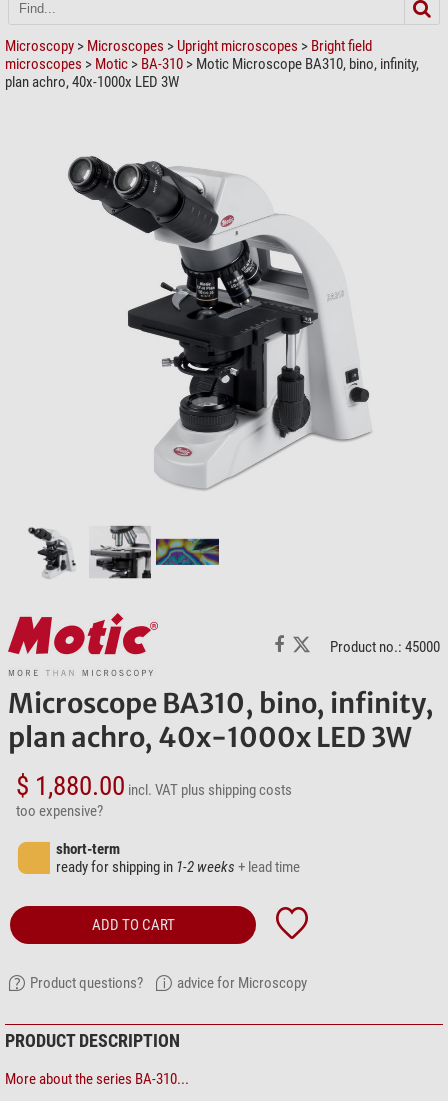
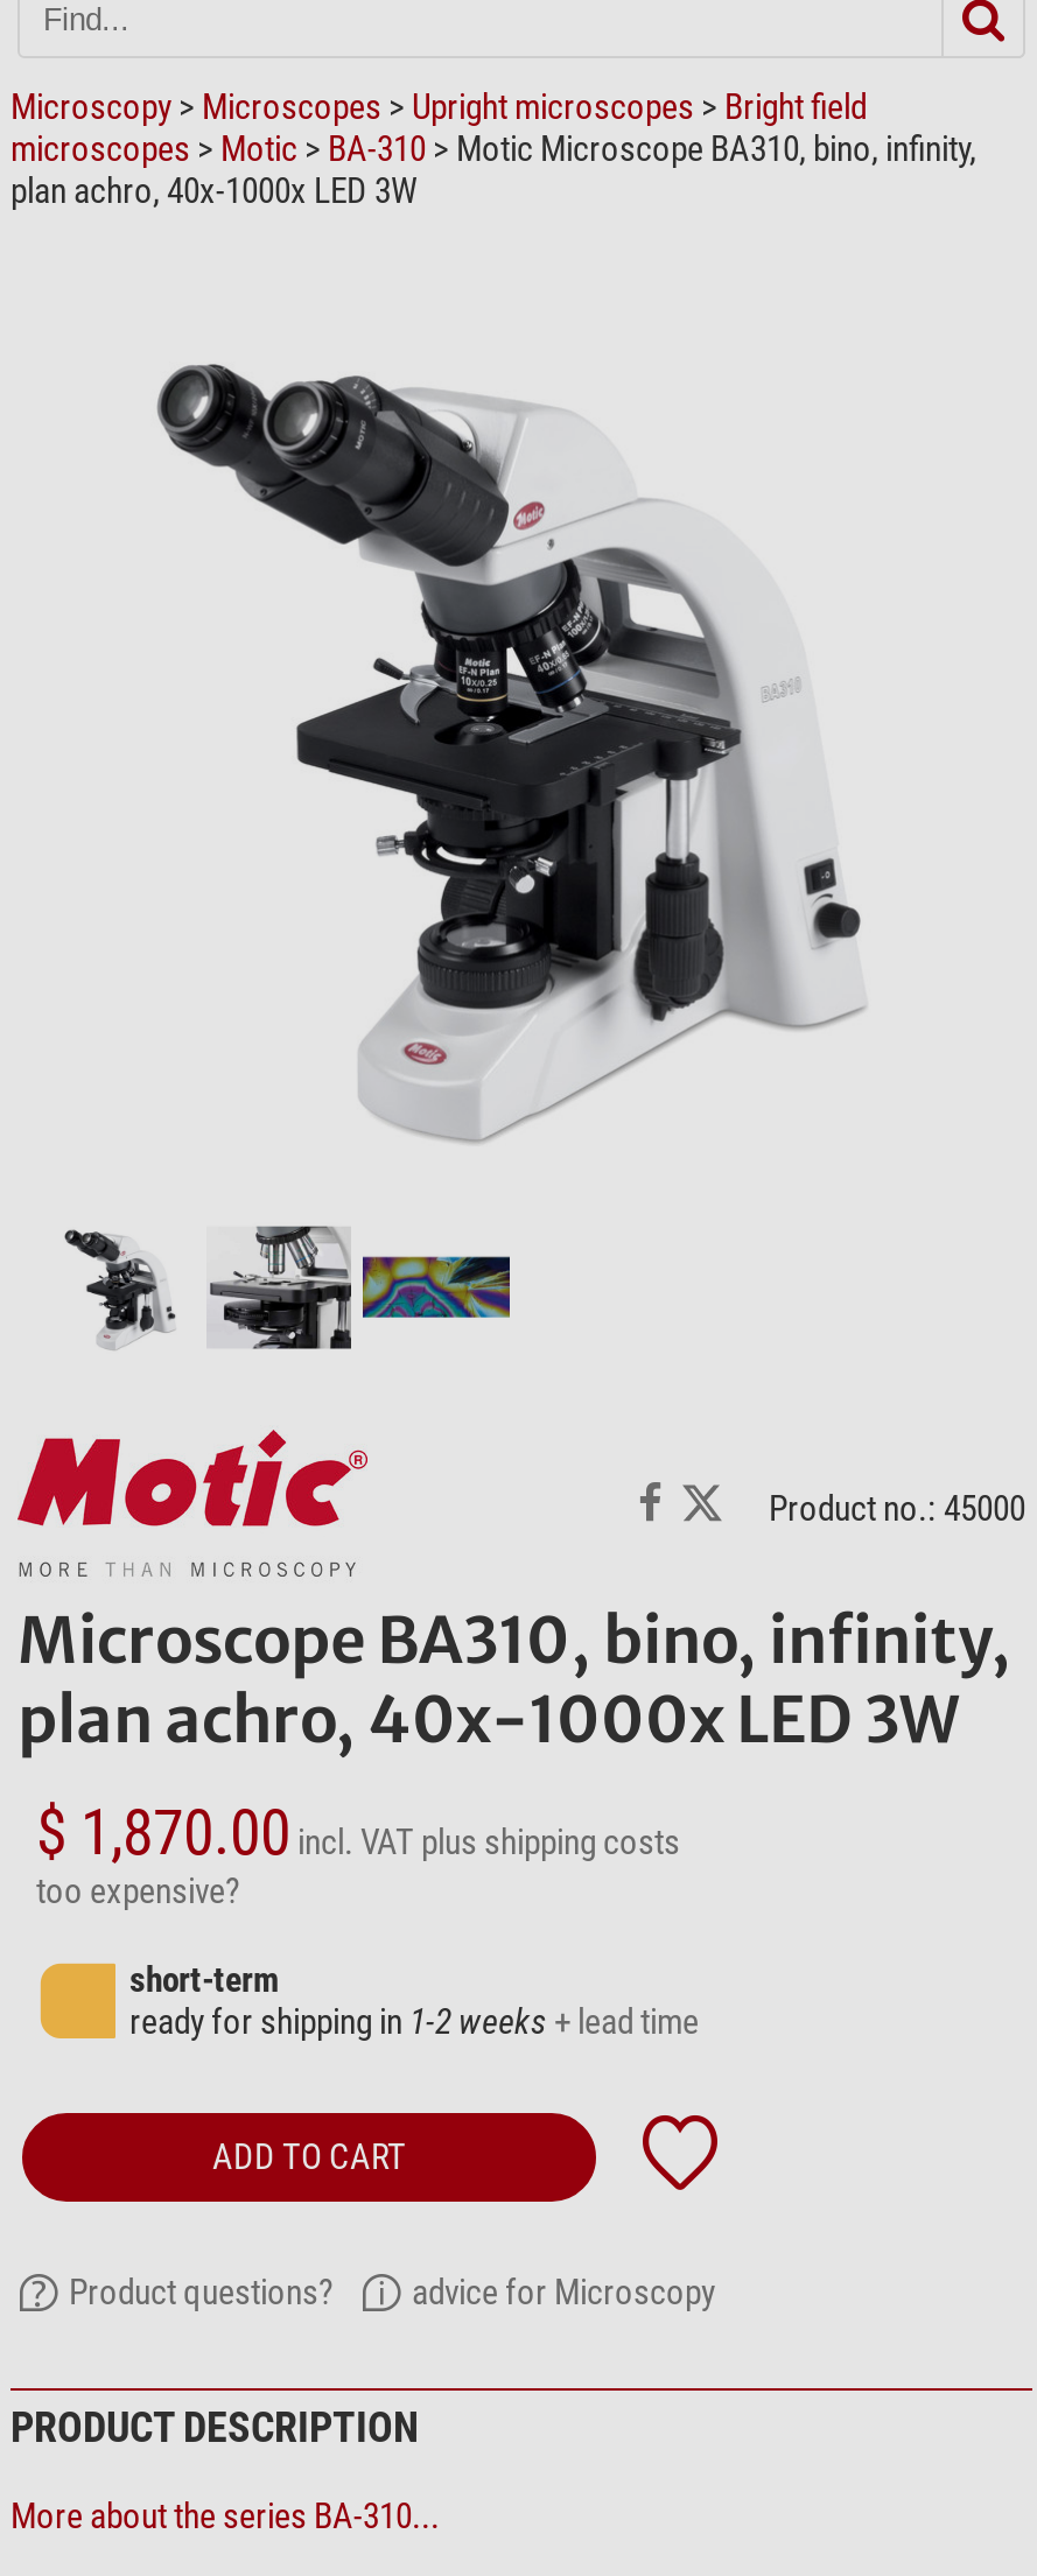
[16,770,292,802] $ 1,880.00 incl. VAT plus shipping costs -> [36,1797,680,1871] $ 1,870.00 incl. VAT plus shipping costs

